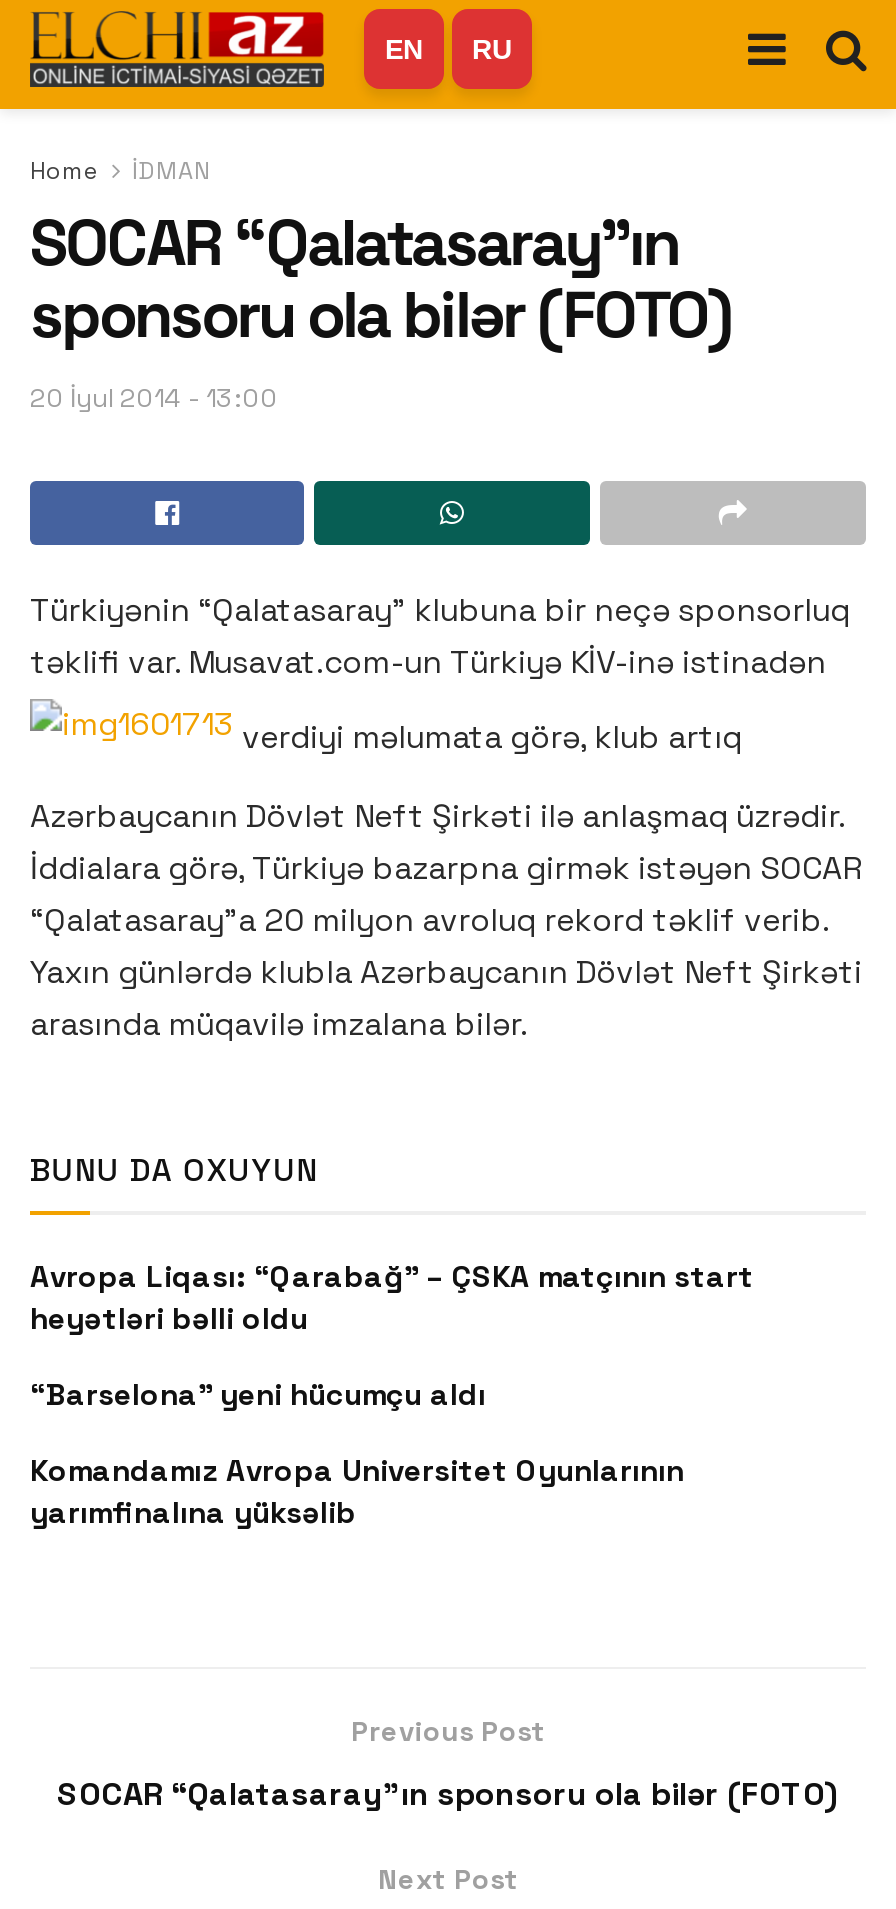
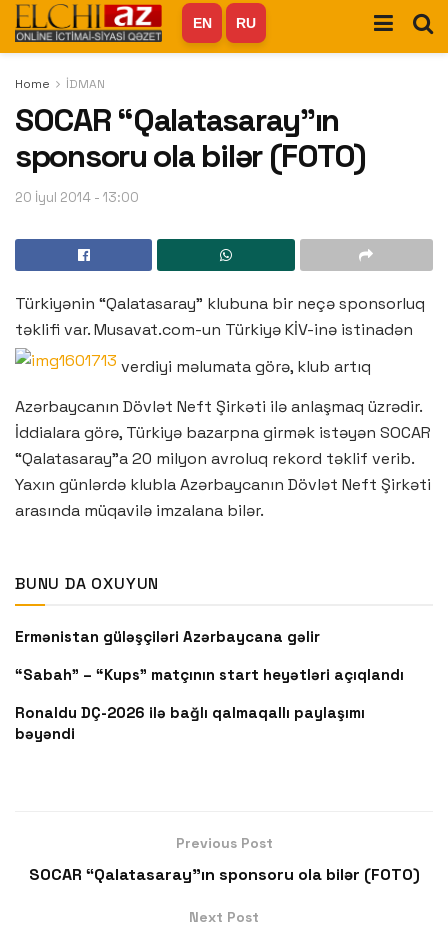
[30,1257,754,1337] Avropa Liqası: “Qarabağ” – ÇSKA matçının start | heyətləri bəlli oldu -> [15,627,320,646] Ermənistan güləşçiləri Azərbaycana gəlir
[30,1375,486,1413] “Barselona” yeni hücumçu aldı -> [15,665,404,684] “Sabah” – “Kups” matçının start heyətləri açıqlandı
[30,1451,684,1531] Komandamız Avropa Universitet Oyunlarının | yarımfinalına yüksəlib -> [15,703,365,743] Ronaldu DÇ-2026 ilə bağlı qalmaqallı paylaşımı | bəyəndi

